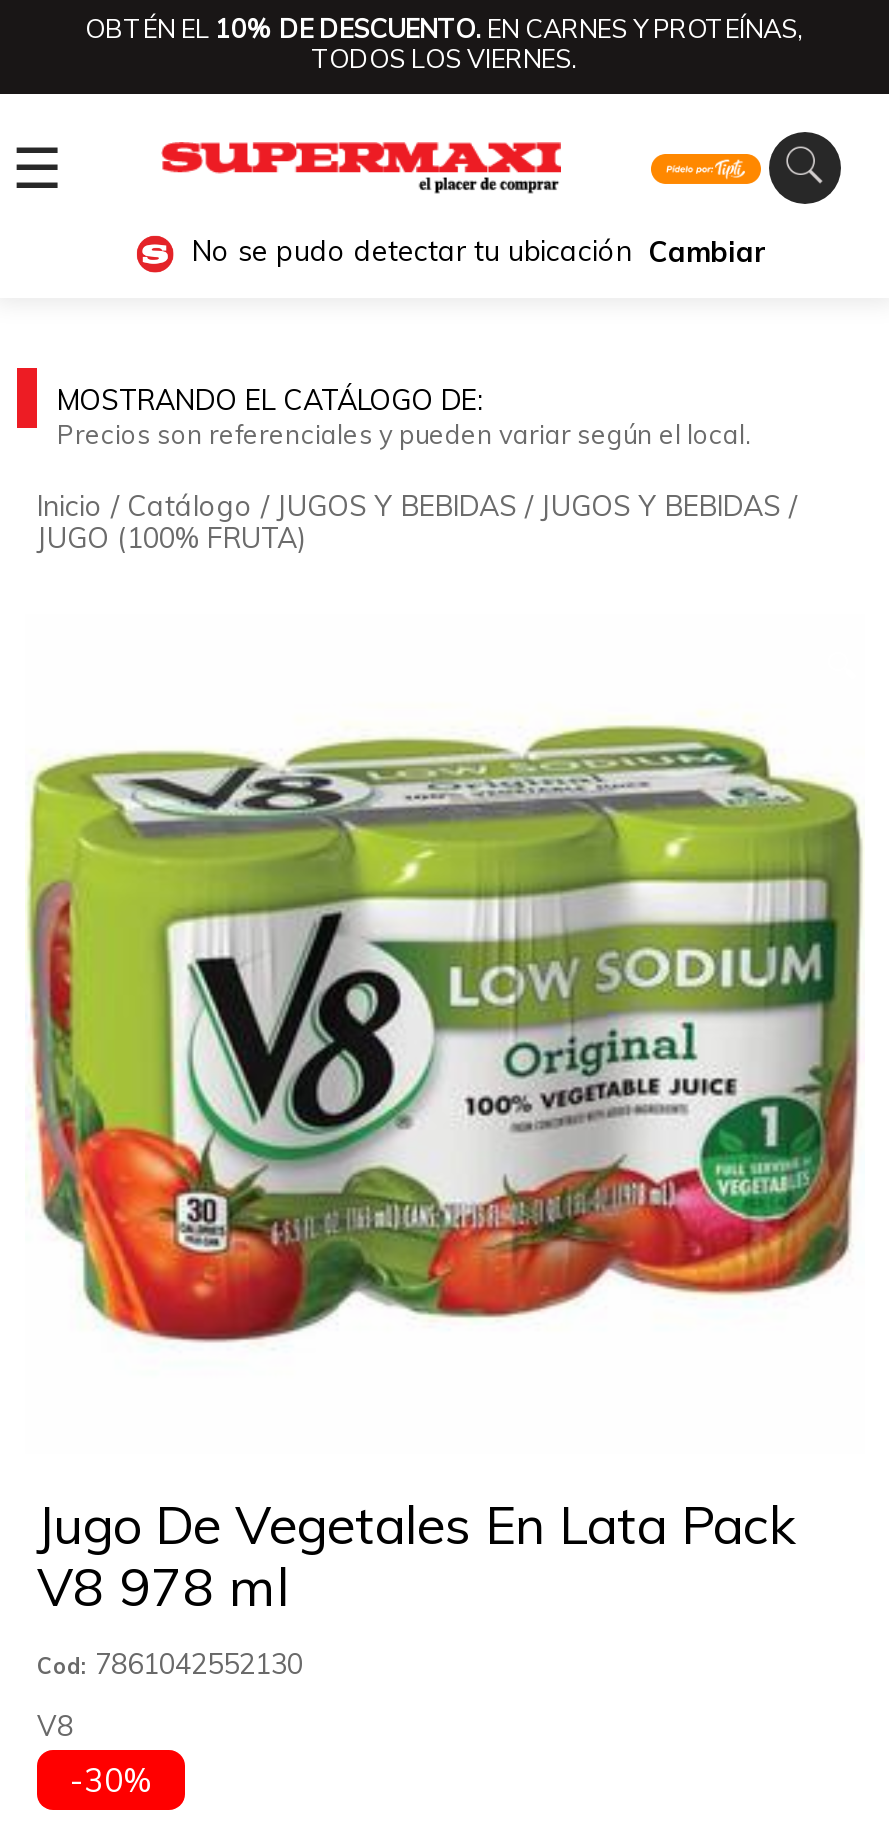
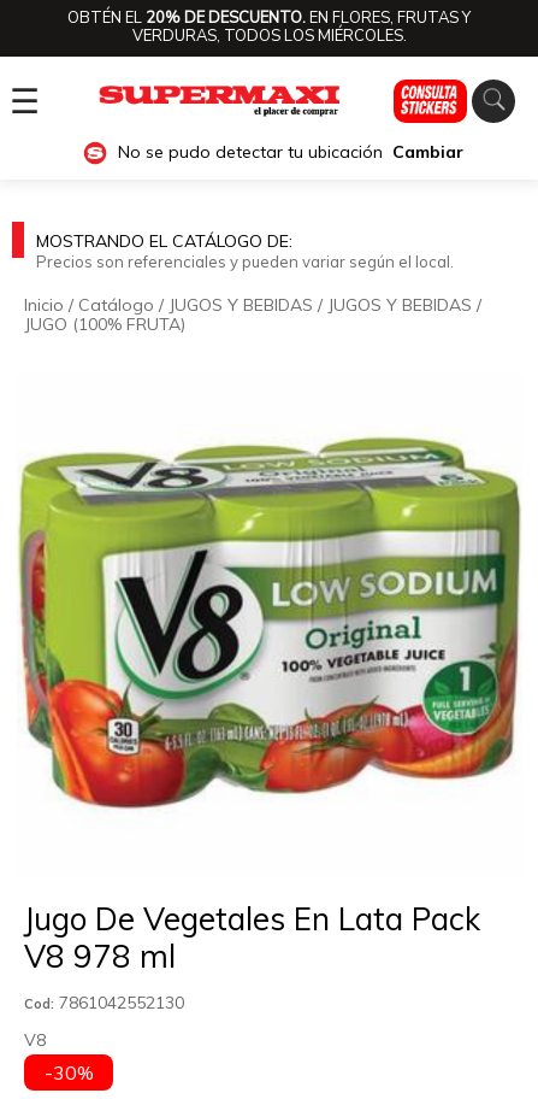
[85,12,803,78] OBTÉN EL 10% DE DESCUENTO. EN CARNES Y PROTEÍNAS, | TODOS LOS VIERNES. -> [67,7,471,47] OBTÉN EL 20% DE DESCUENTO. EN FLORES, FRUTAS Y | VERDURAS, TODOS LOS MIÉRCOLES.
[649,132,853,204] [image] -> [392,78,516,124] [image]

